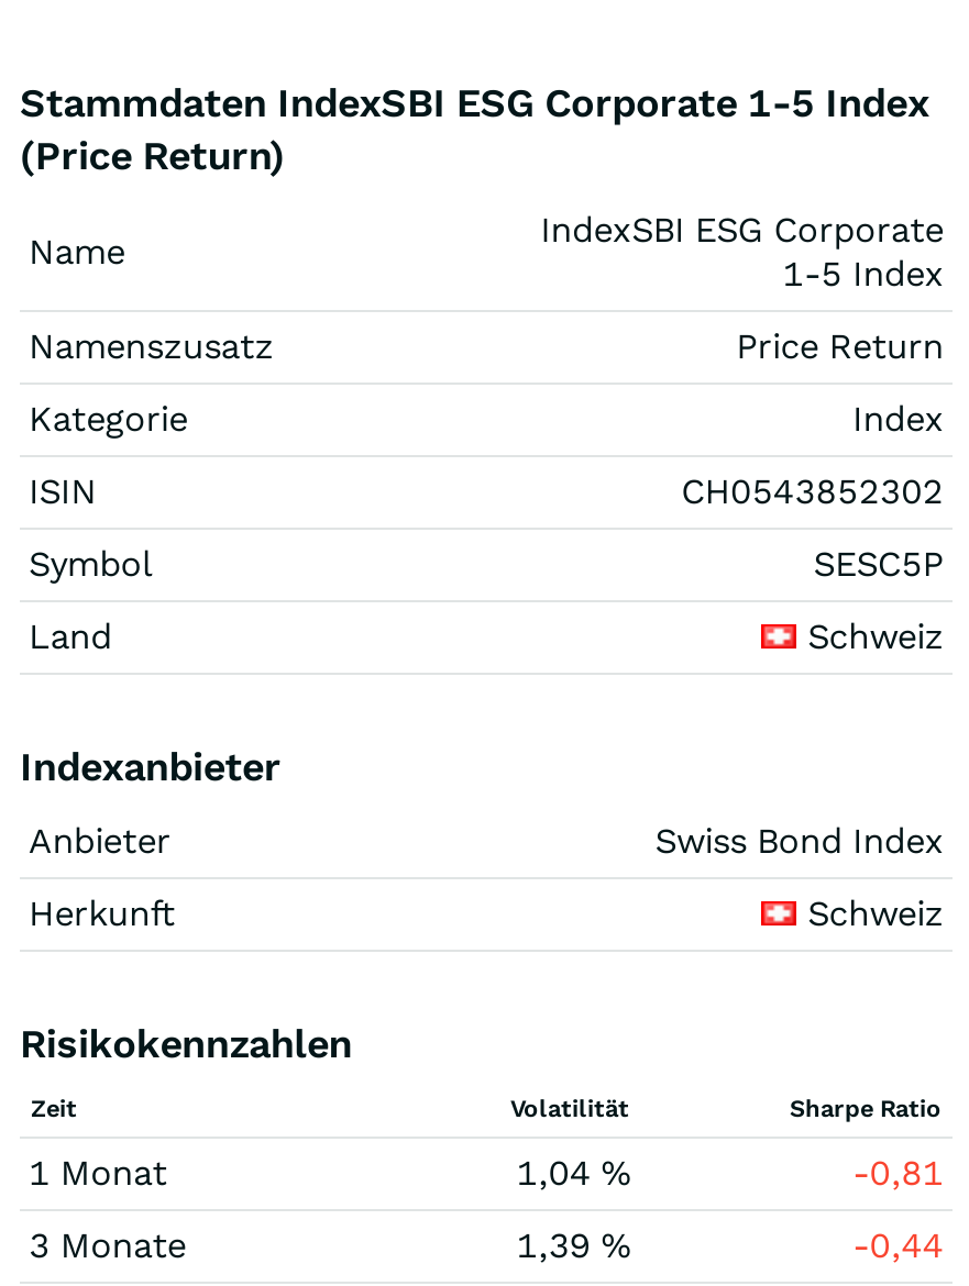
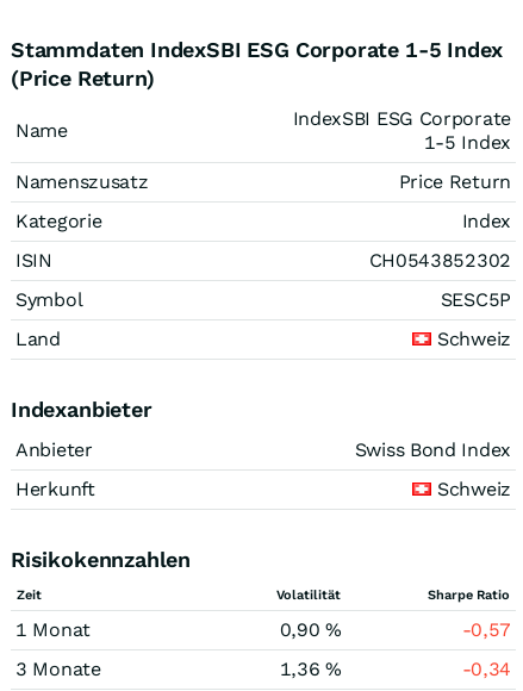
[517,1152,631,1194] 1,04 % -> [280,618,342,641] 0,90 %
[852,1152,944,1194] -0,81 -> [462,618,511,641] -0,57
[517,1224,631,1266] 1,39 % -> [280,658,342,680] 1,36 %
[852,1224,944,1266] -0,44 -> [462,658,511,680] -0,34

